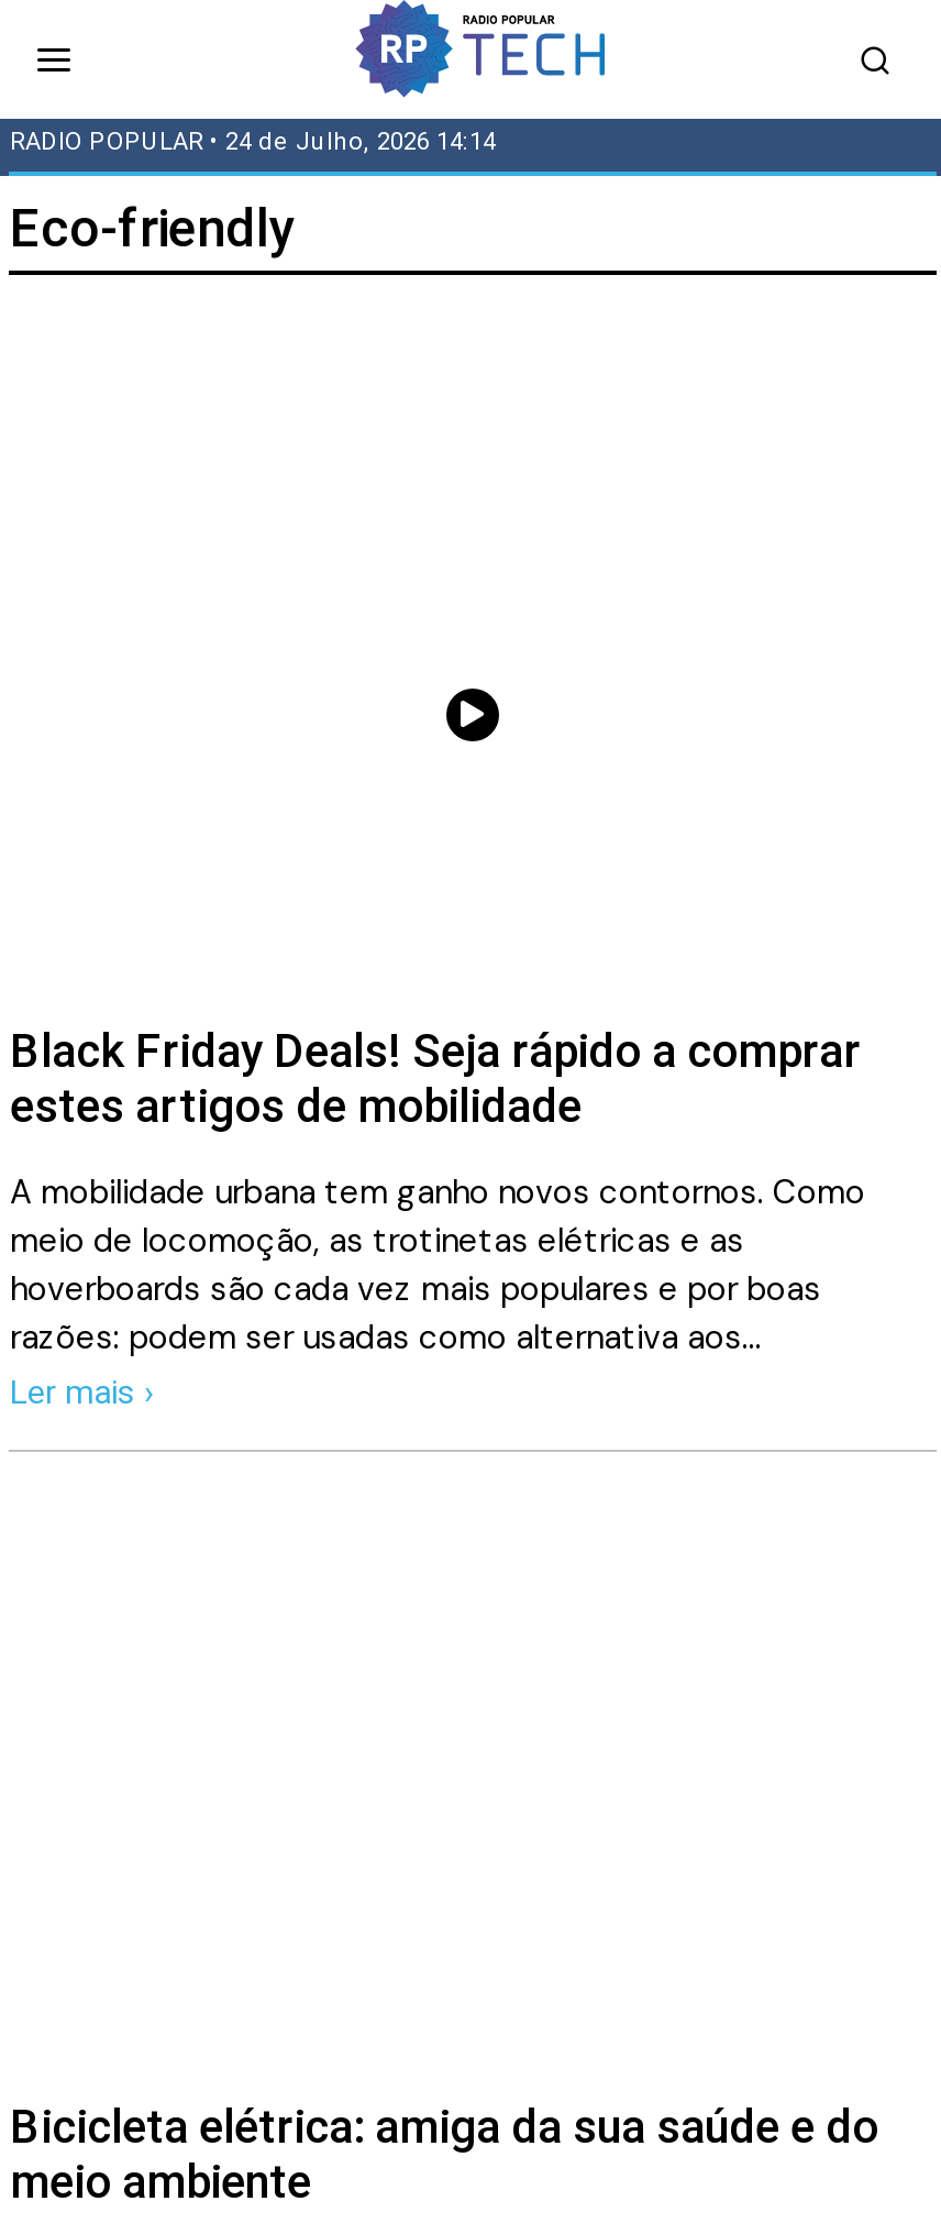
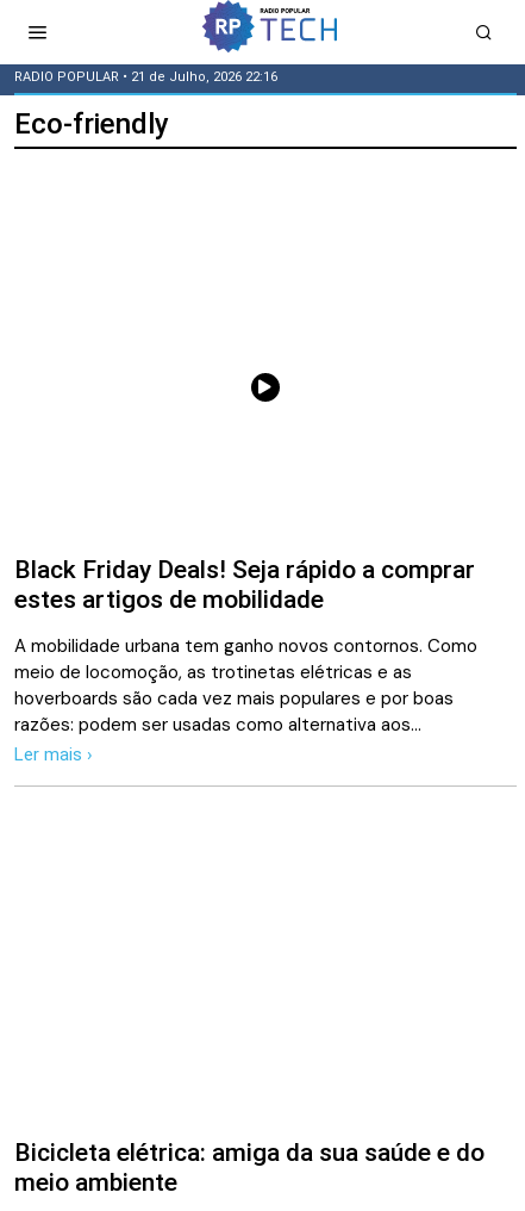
[10,128,496,156] RADIO POPULAR • 24 de Julho, 2026 14:14 -> [15,69,278,85] RADIO POPULAR • 21 de Julho, 2026 22:16

